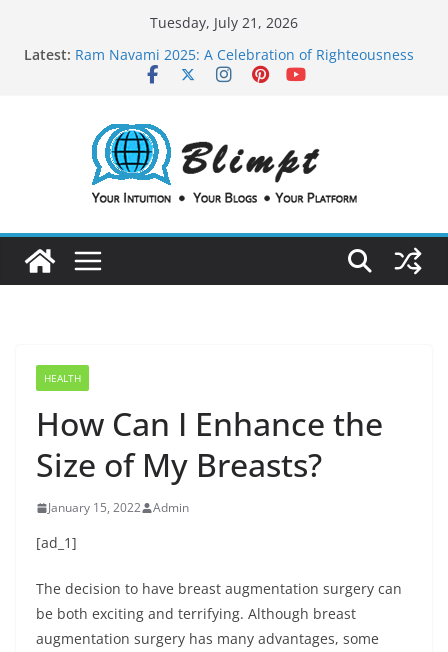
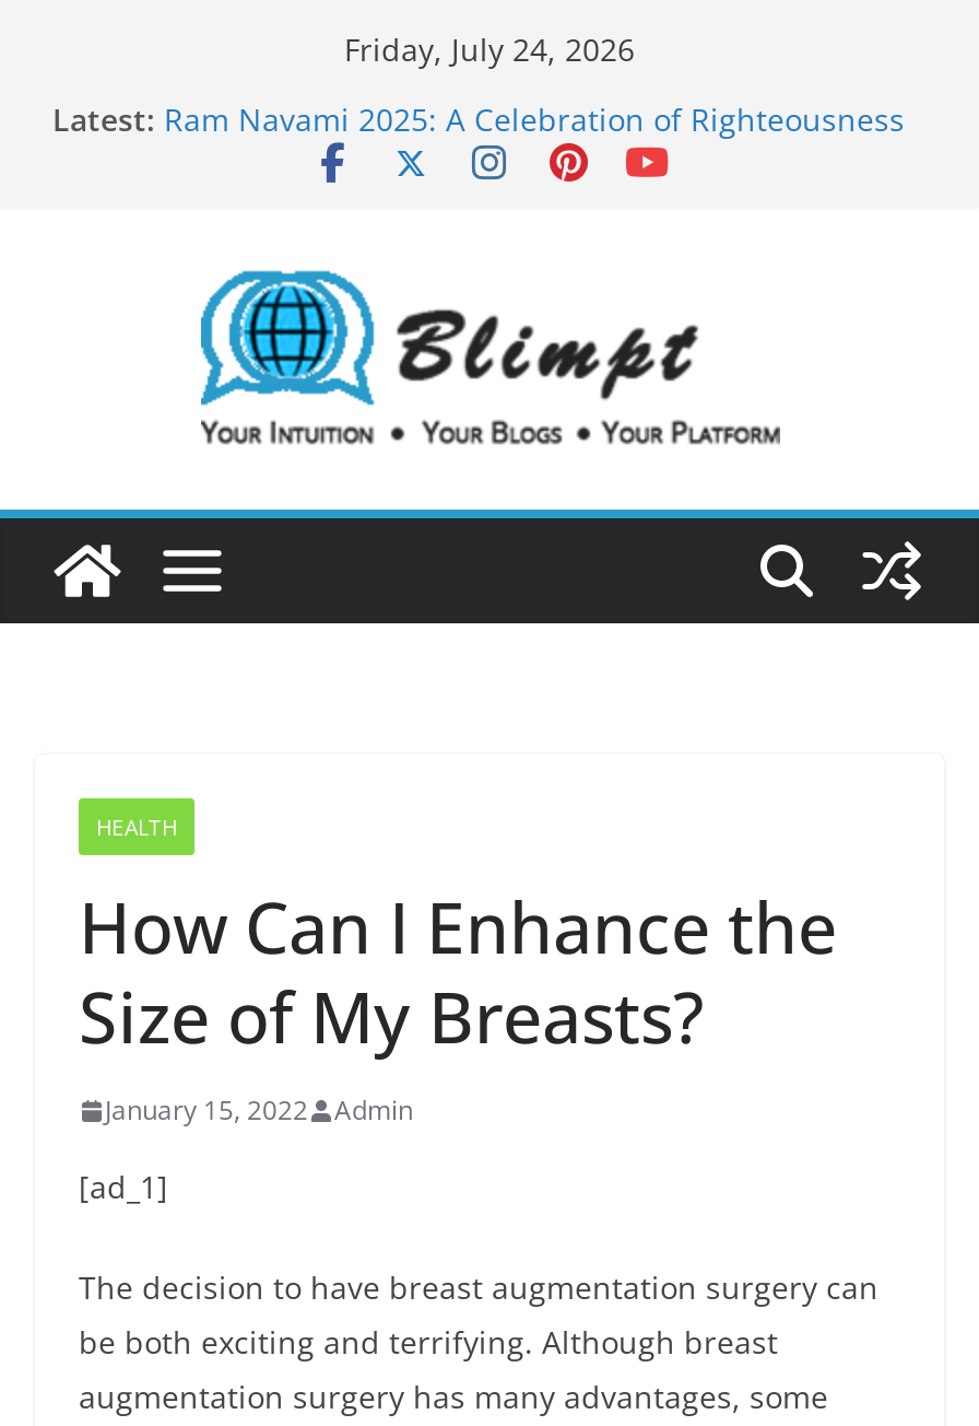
[150,13,298,32] Tuesday, July 21, 2026 -> [344,28,635,70] Friday, July 24, 2026

